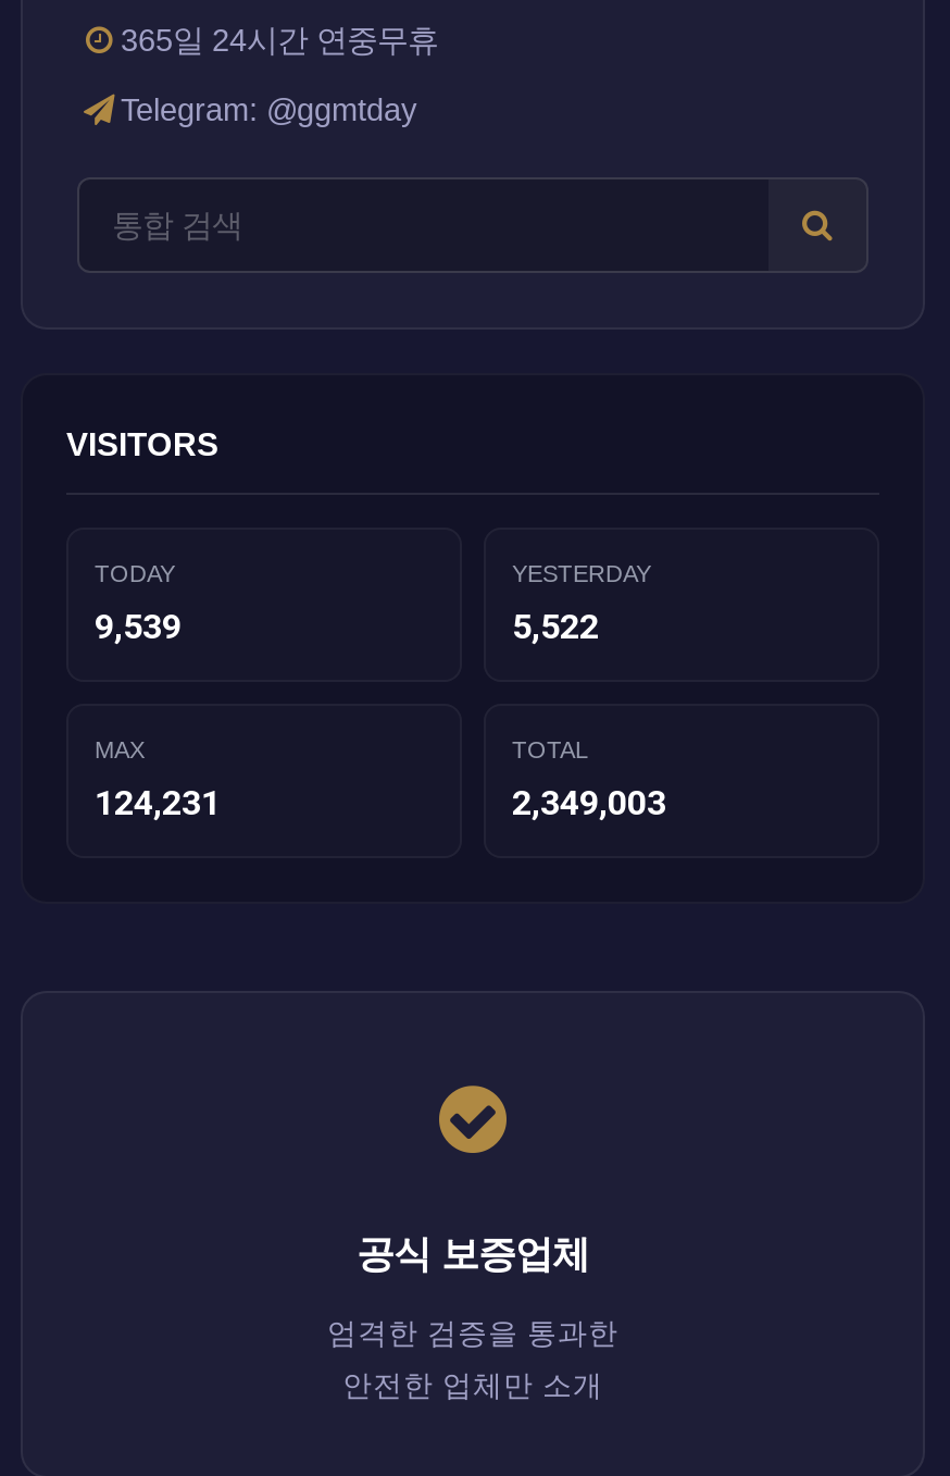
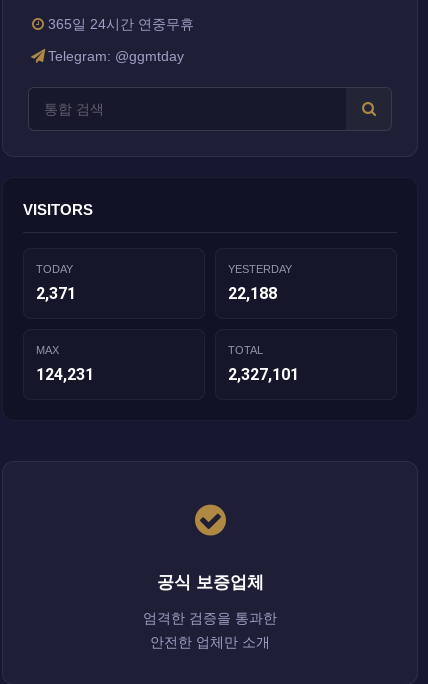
[95,607,182,648] 9,539 -> [36,284,76,303] 2,371
[512,607,599,648] 5,522 -> [228,284,277,303] 22,188
[512,783,666,824] 2,349,003 -> [228,365,299,384] 2,327,101

